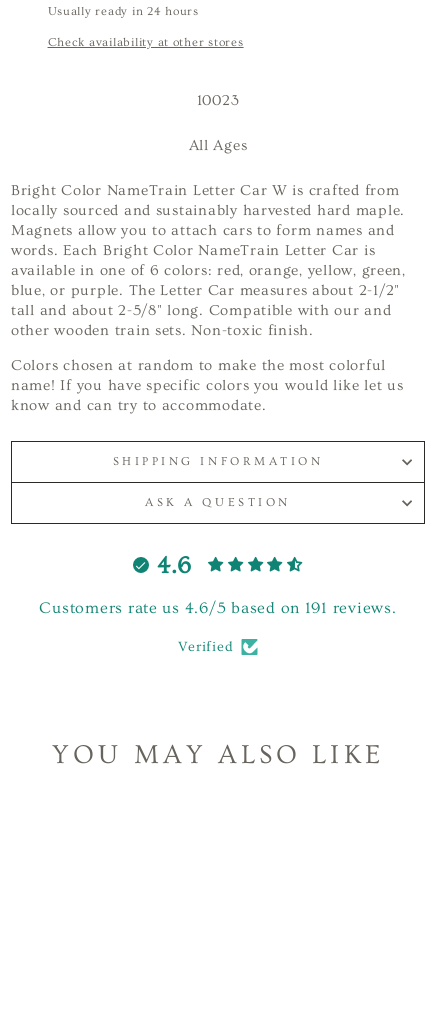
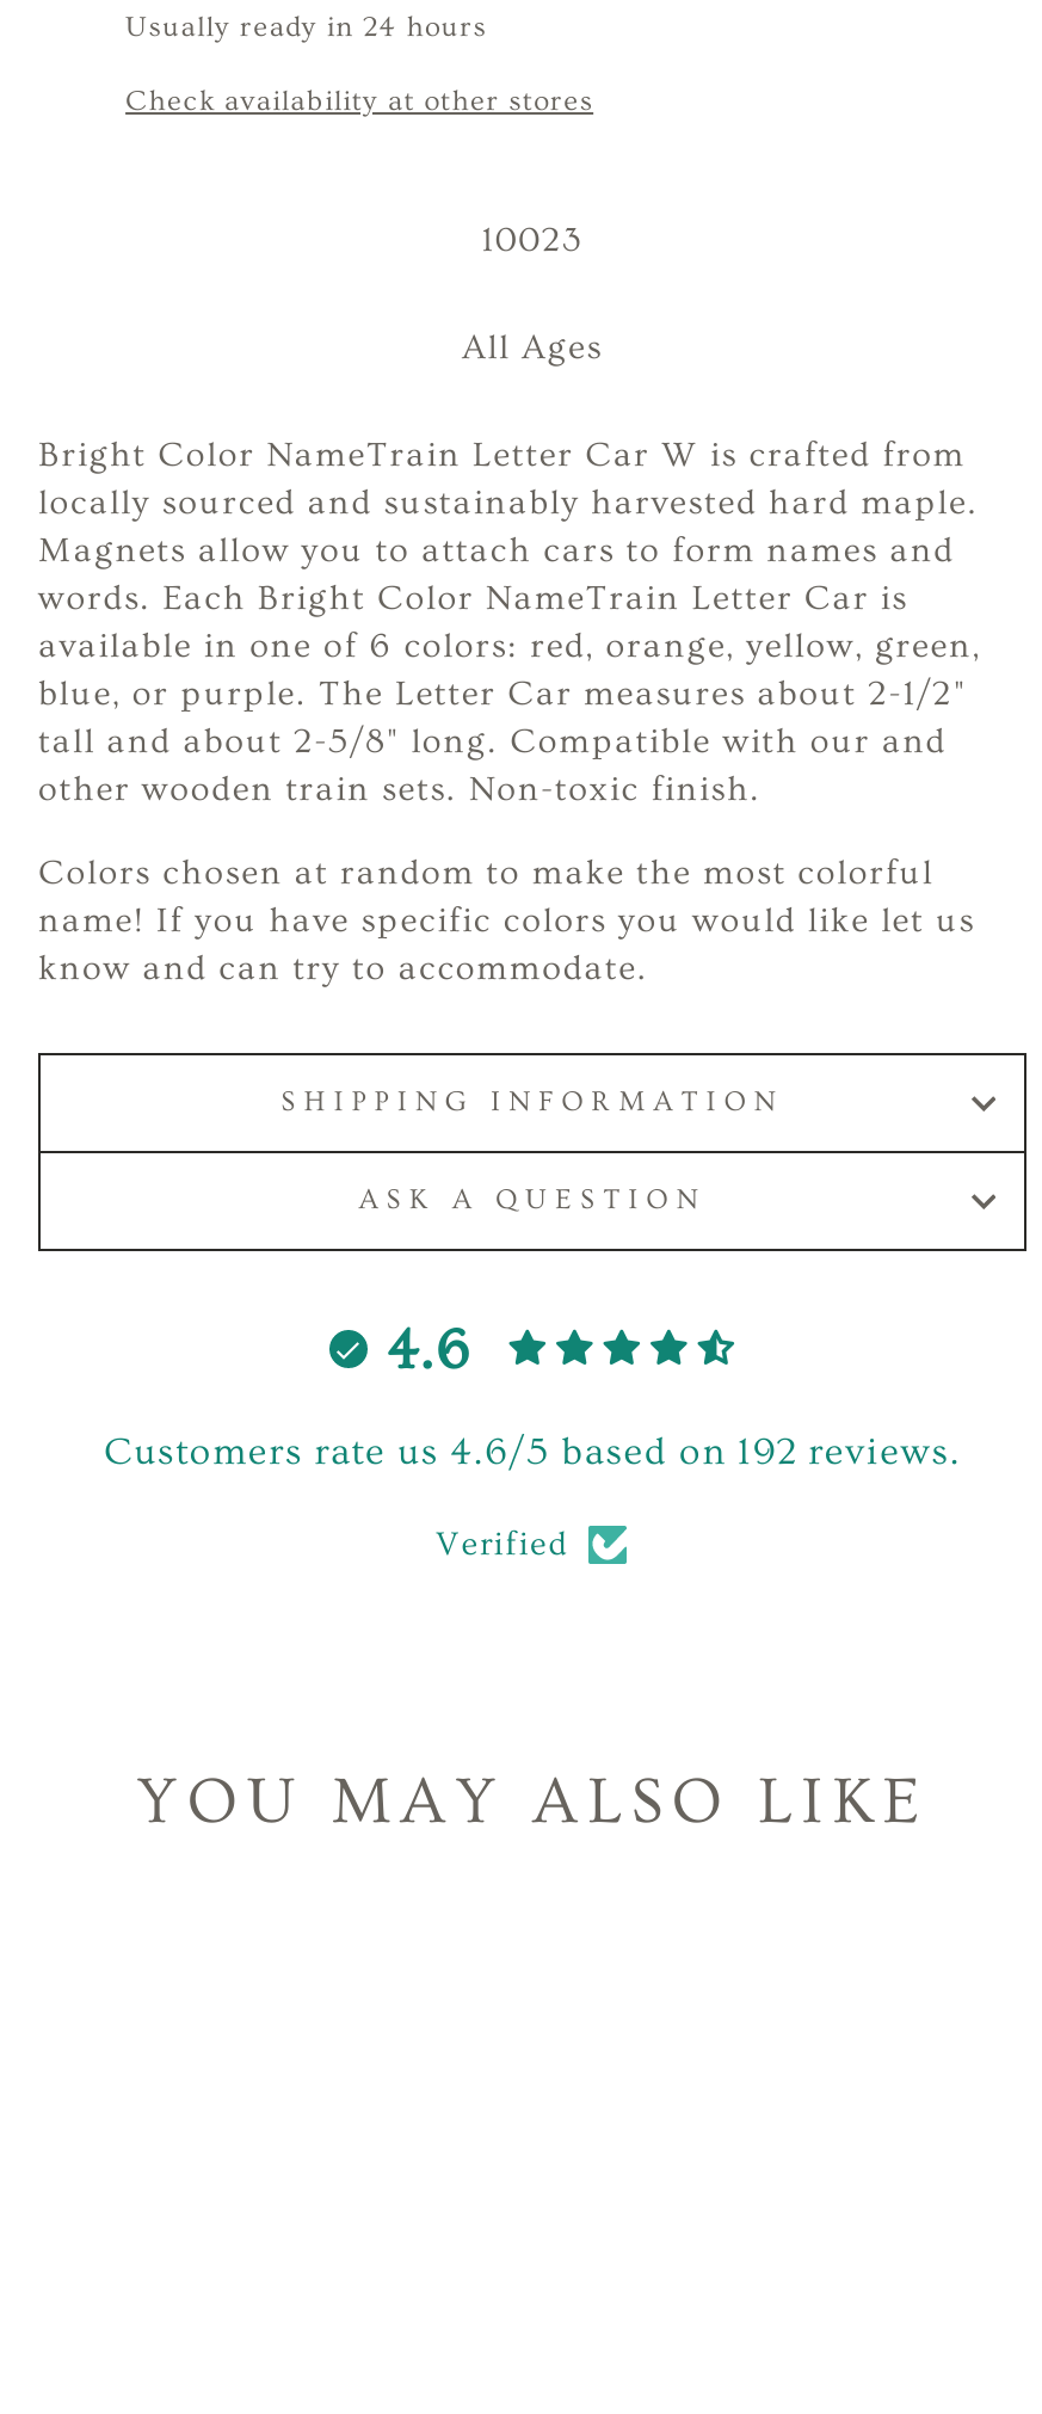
[39,599,397,617] Customers rate us 4.6/5 based on 191 reviews. -> [104,1430,961,1473] Customers rate us 4.6/5 based on 192 reviews.

